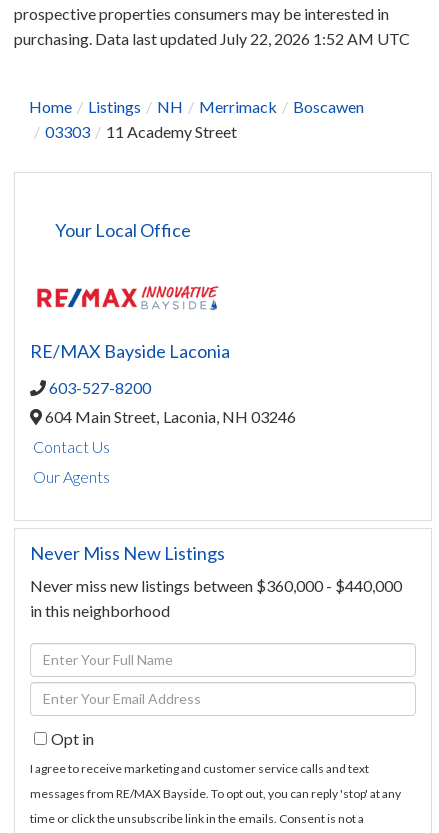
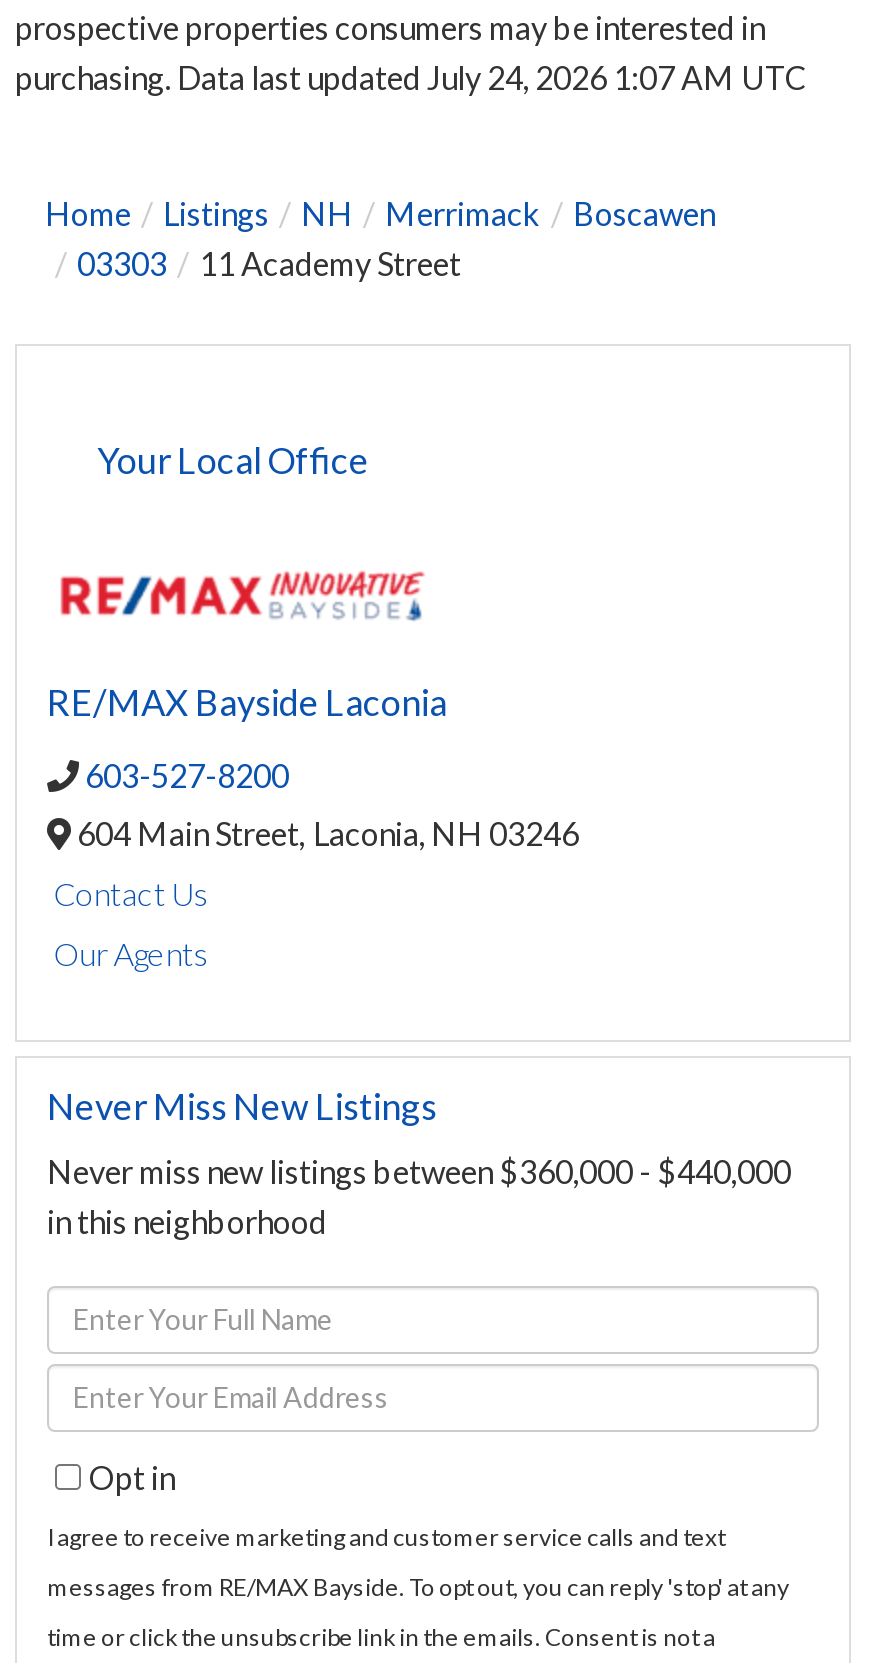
[14,29,410,48] purchasing. Data last updated July 22, 2026 1:52 AM UTC -> [15,58,807,96] purchasing. Data last updated July 24, 2026 1:07 AM UTC

